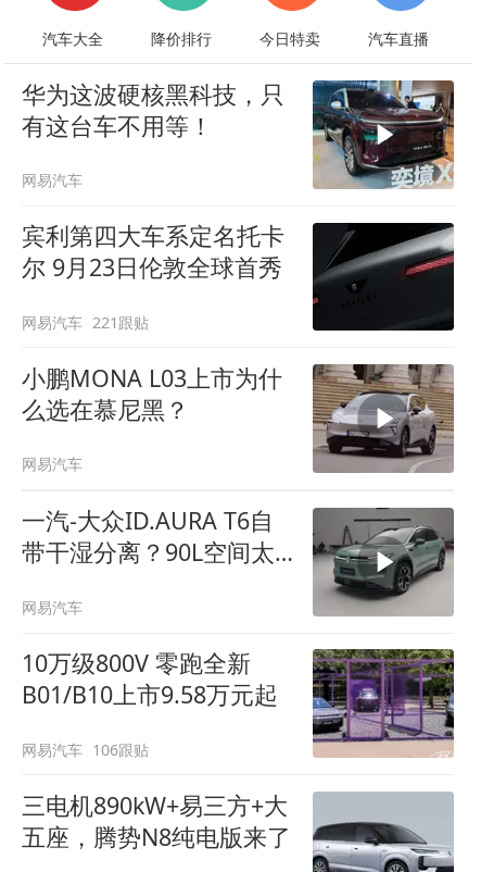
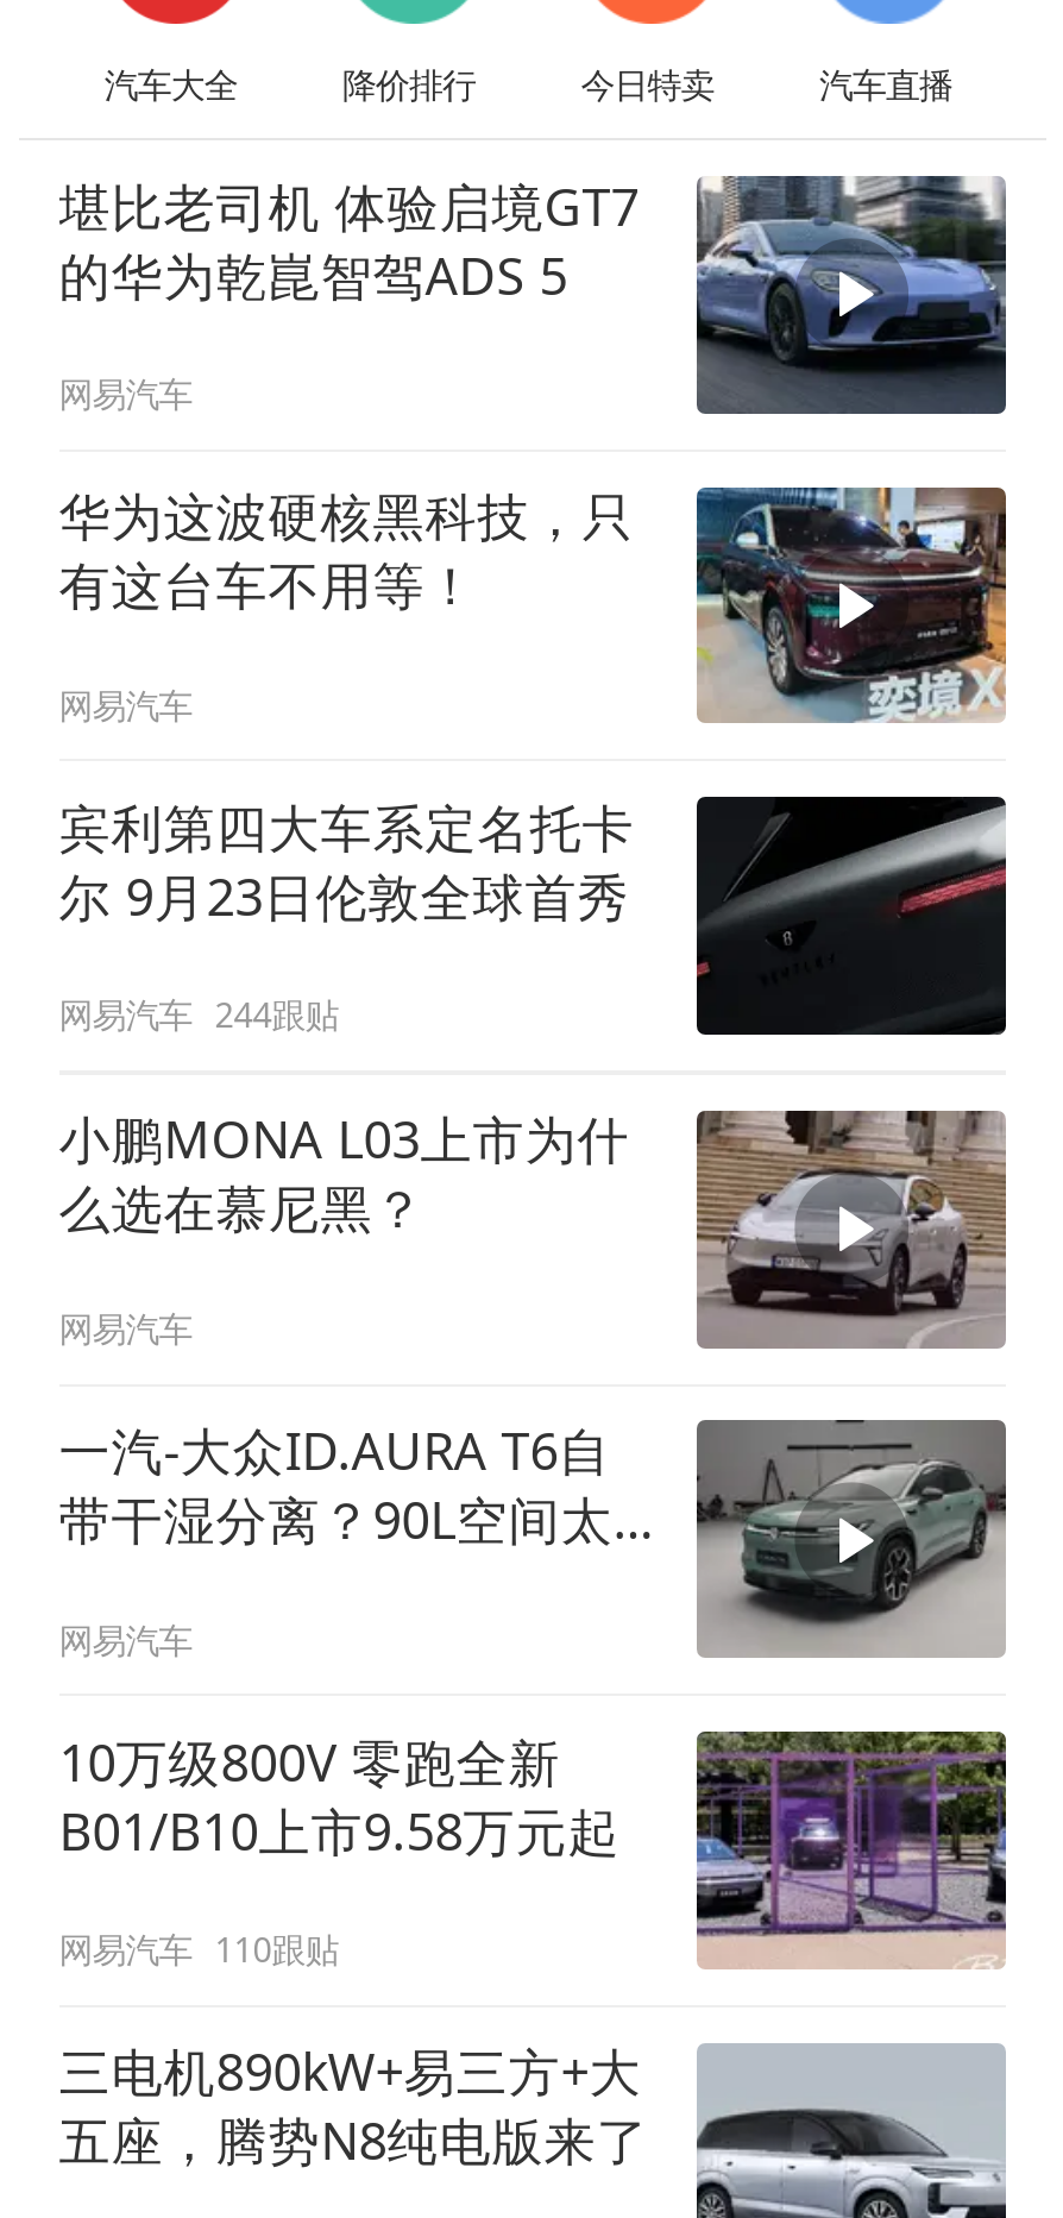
none -> [59,170,1008,416] [image] | 堪比老司机 体验启境GT7 | 的华为乾崑智驾ADS 5 | 网易汽车
[21,312,149,332] 网易汽车 221跟贴 -> [59,993,338,1038] 网易汽车 244跟贴
[21,739,149,760] 网易汽车 106跟贴 -> [59,1927,338,1972] 网易汽车 110跟贴

